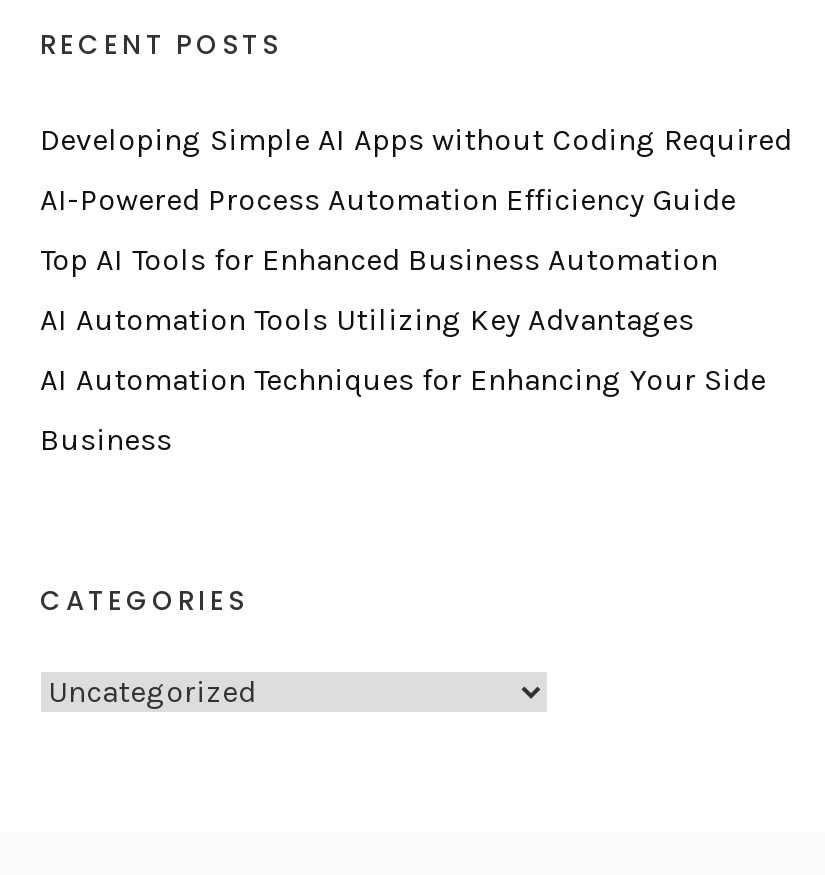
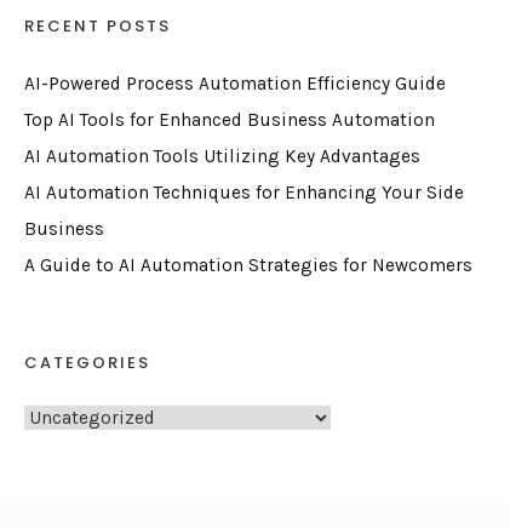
[40,123,792,159] Developing Simple AI Apps without Coding Required -> none
moved [40,183,766,459] -> [24,73,463,240]: AI-Powered Process Automation Efficiency Guide | Top AI Tools for Enhanced Business Automation | AI Automation Tools Utilizing Key Advantages | AI Automation Techniques for Enhancing Your Side | Business
none -> [24,254,472,276] A Guide to AI Automation Strategies for Newcomers

